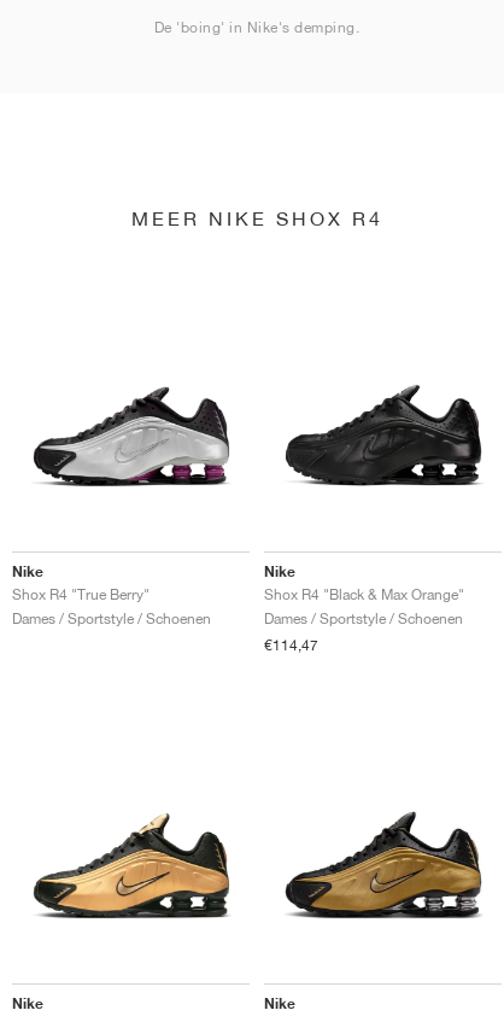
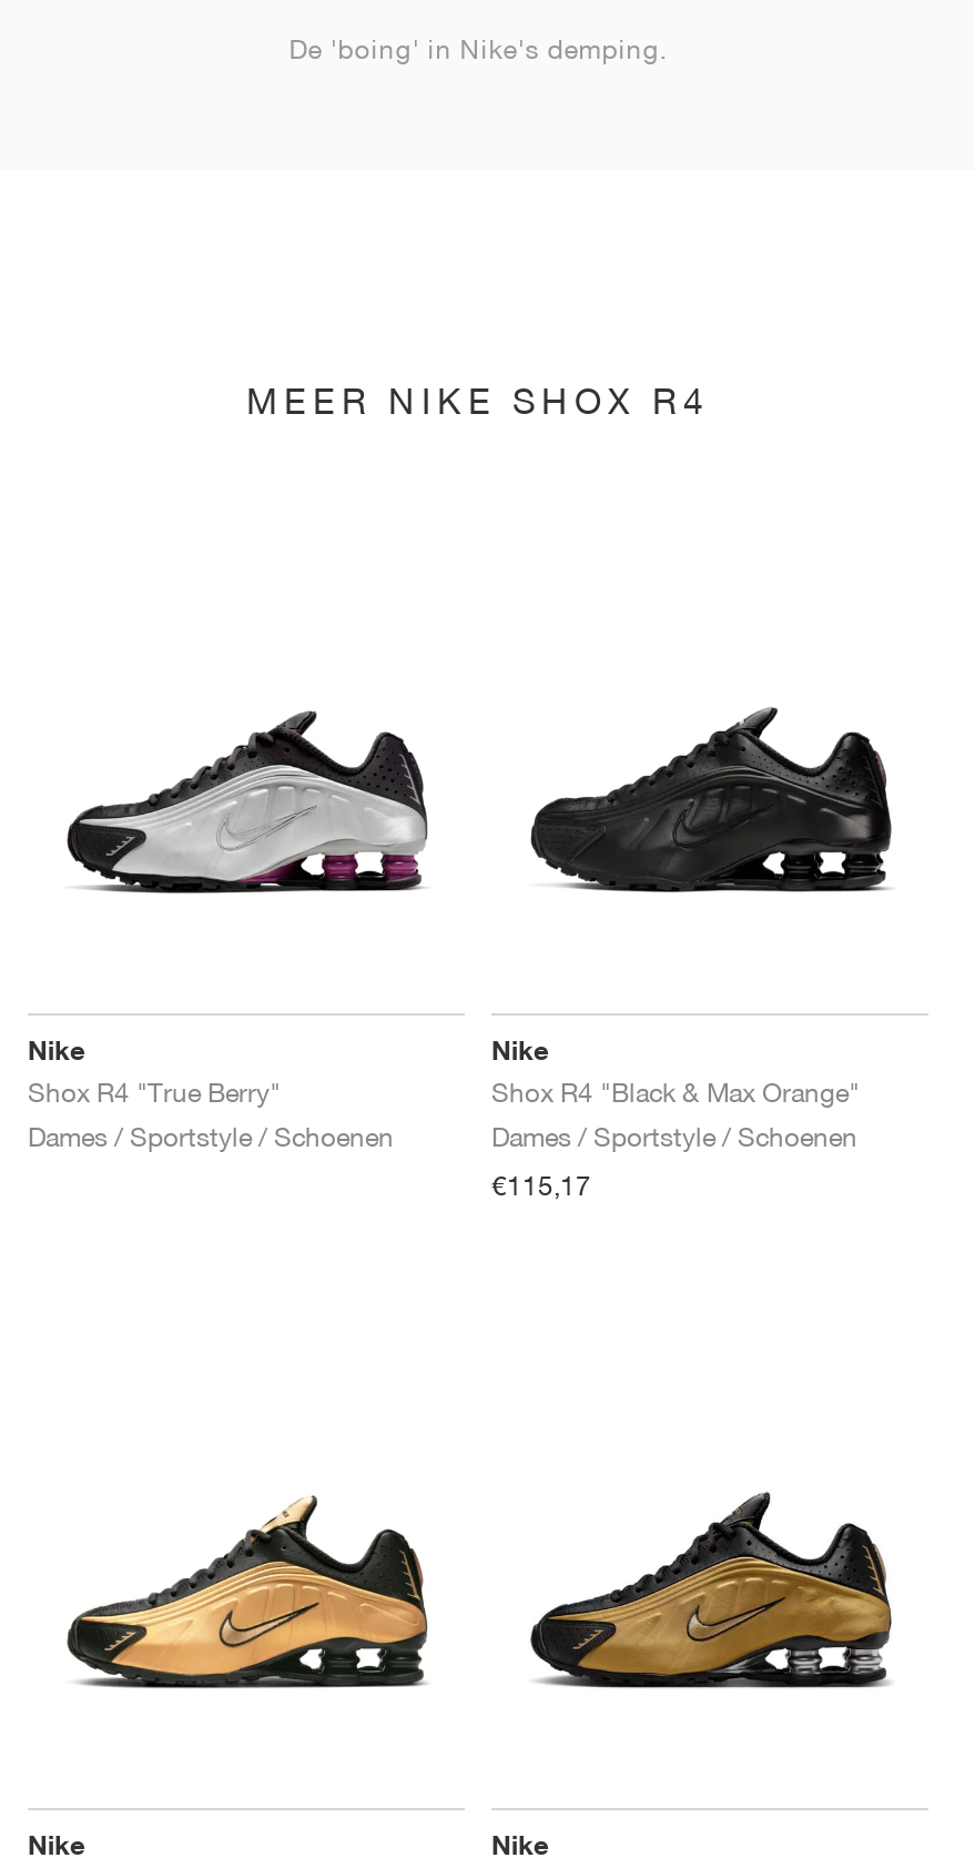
[264,636,318,654] €114,47 -> [491,1169,591,1202] €115,17

